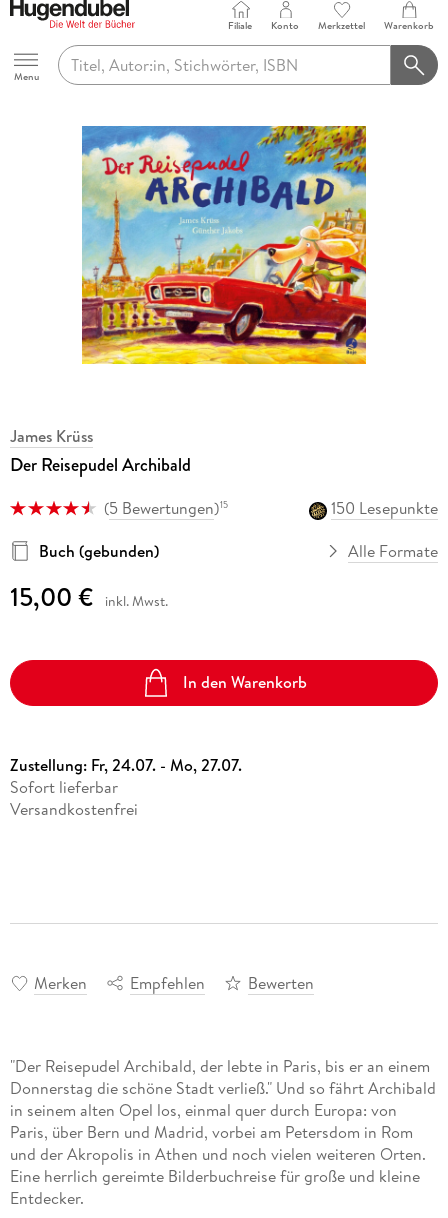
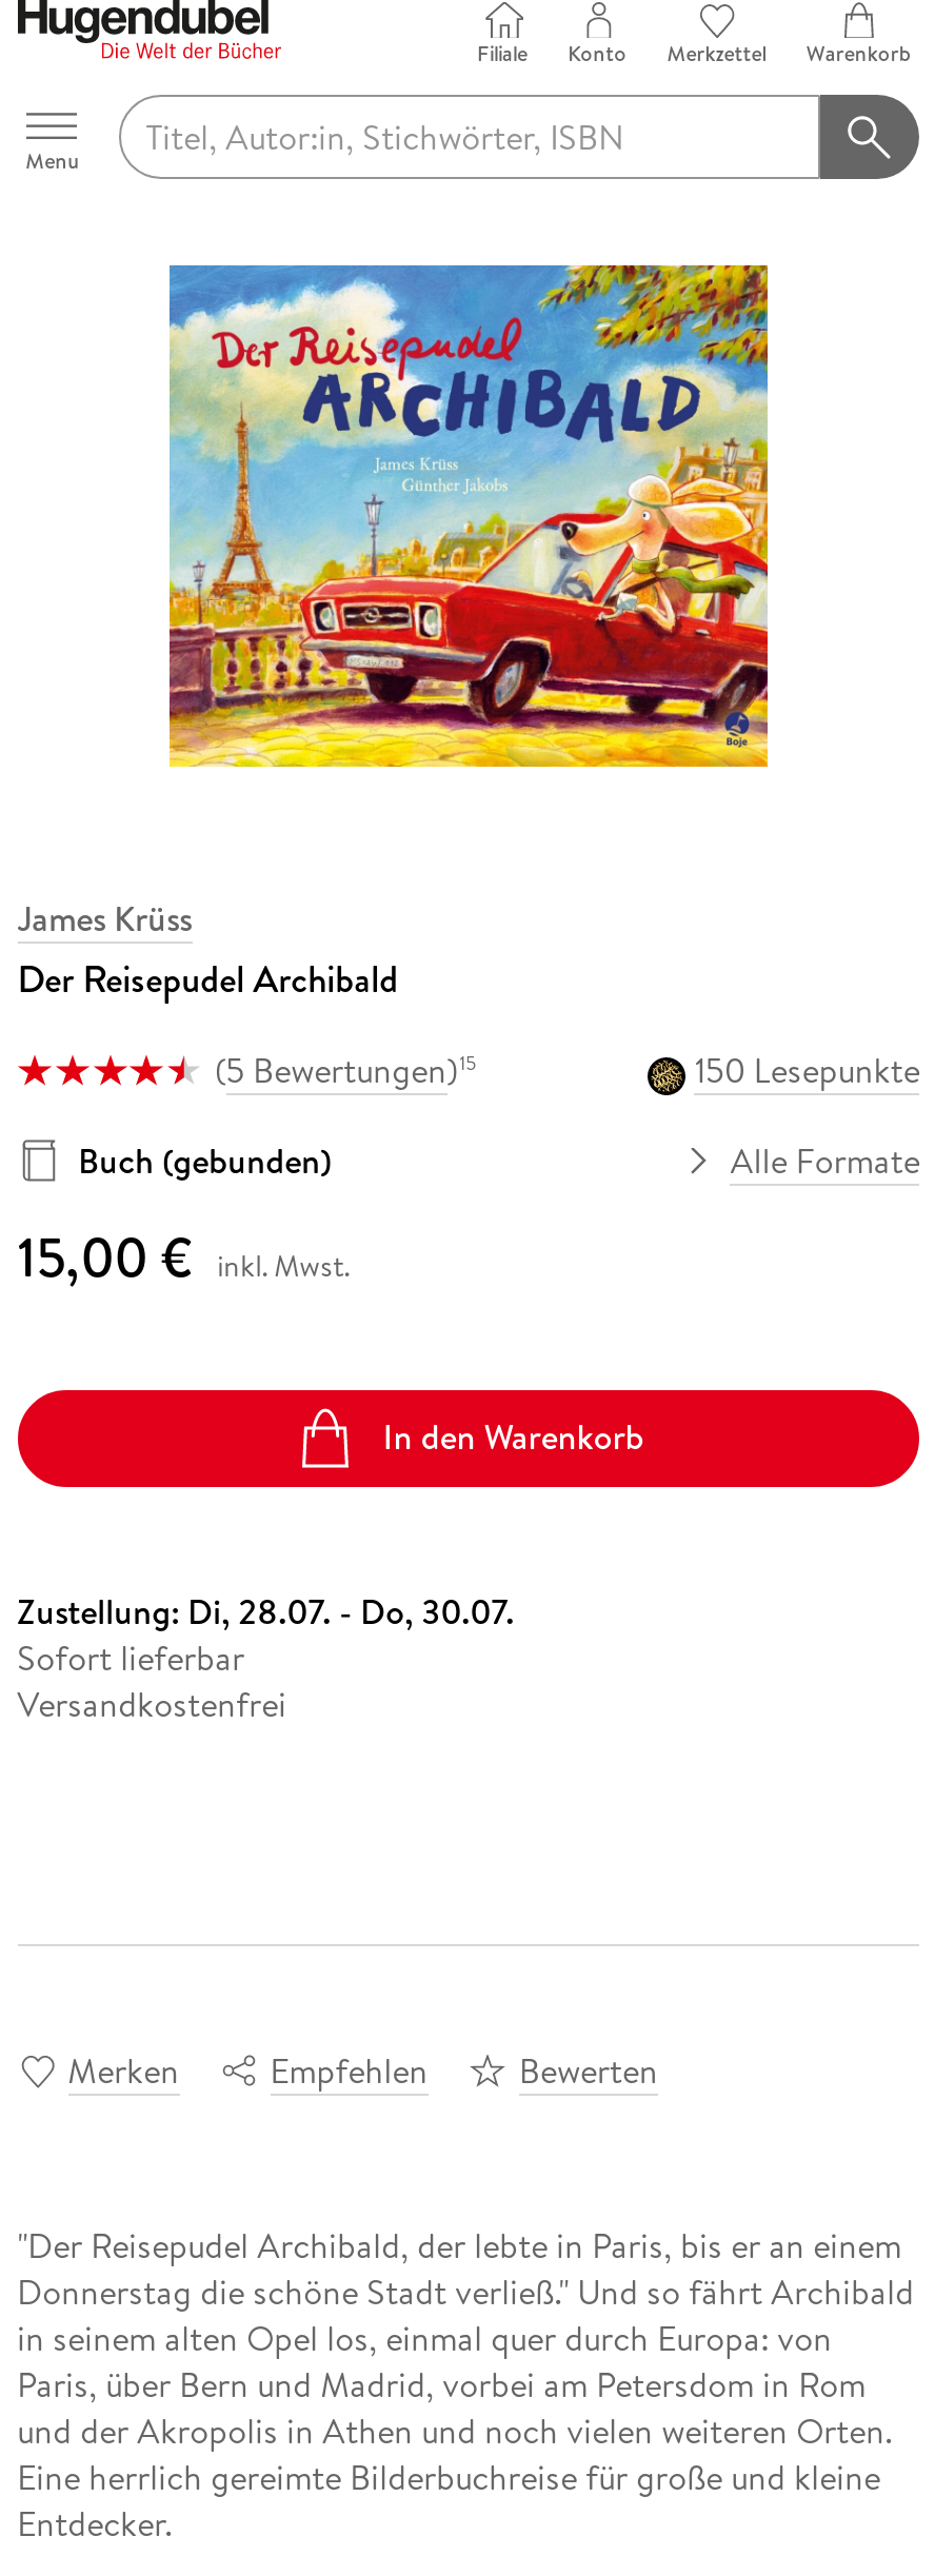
[10,754,242,776] Zustellung: Fr, 24.07. - Mo, 27.07. -> [17,1588,514,1634] Zustellung: Di, 28.07. - Do, 30.07.

